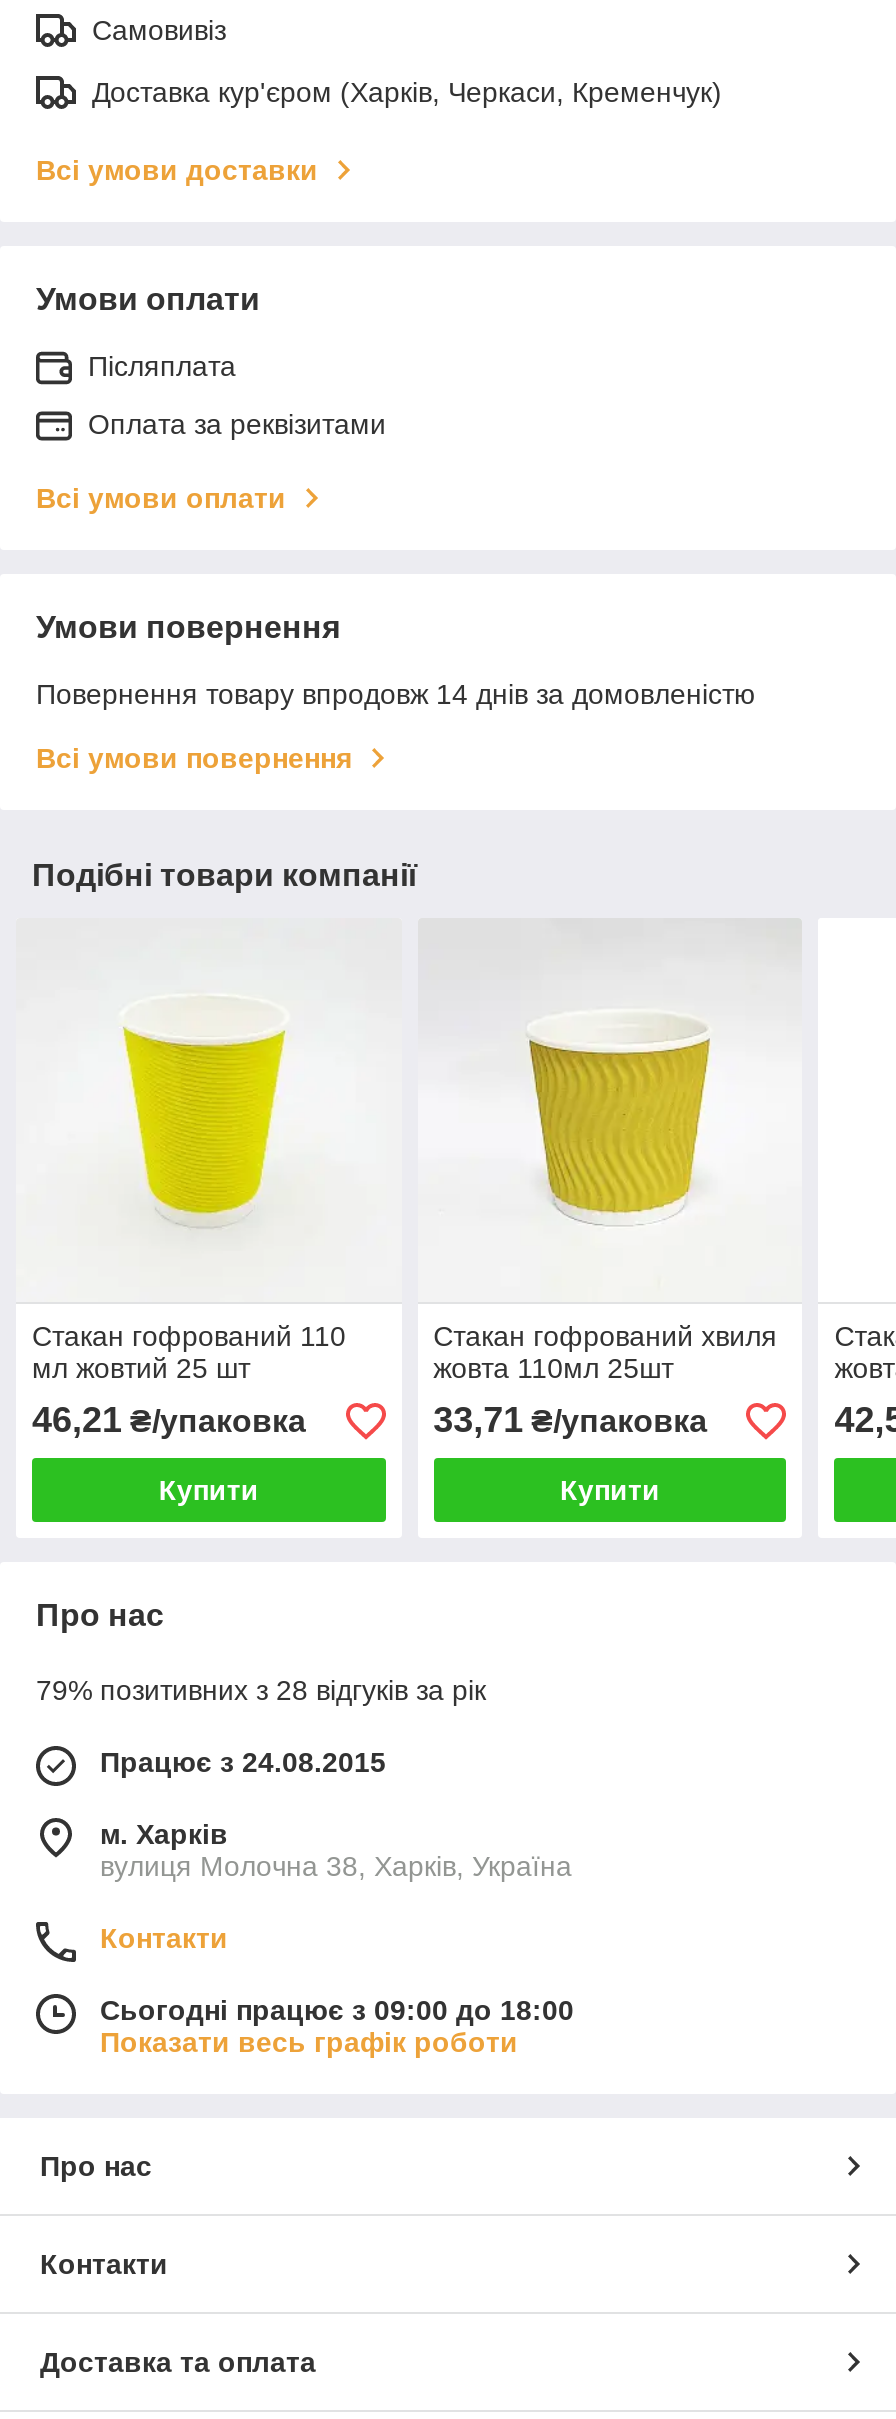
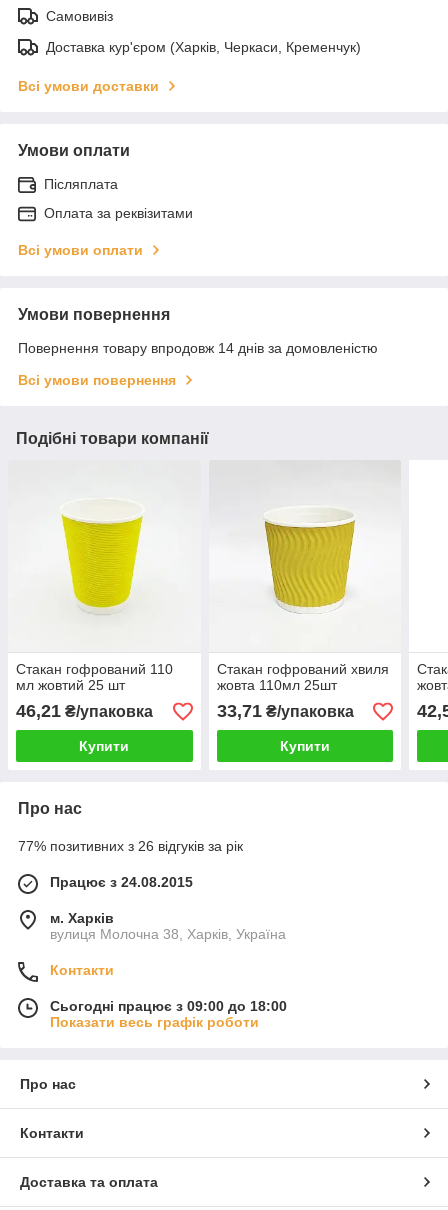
[36,1675,486,1707] 79% позитивних з 28 відгуків за рік -> [18,838,243,854] 77% позитивних з 26 відгуків за рік

